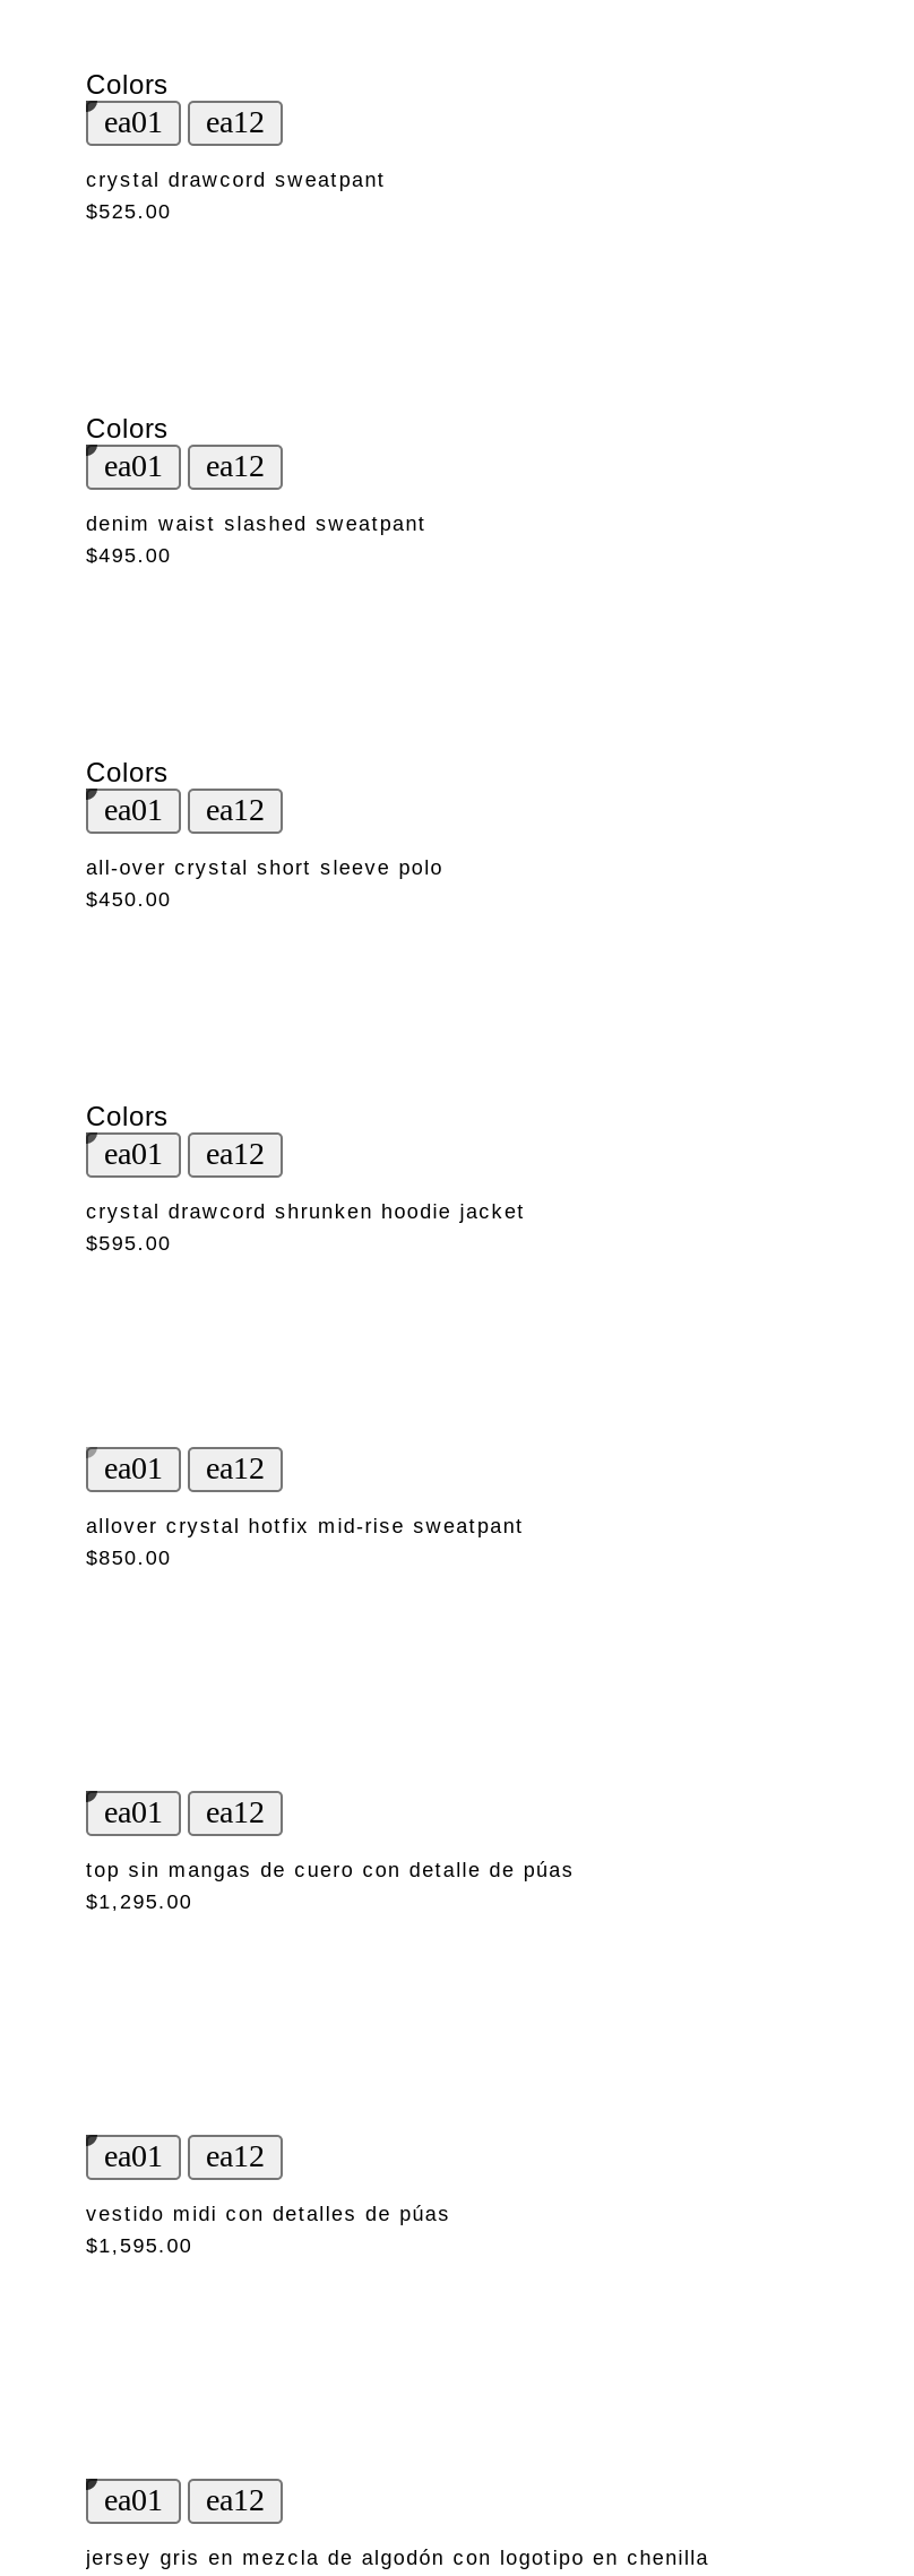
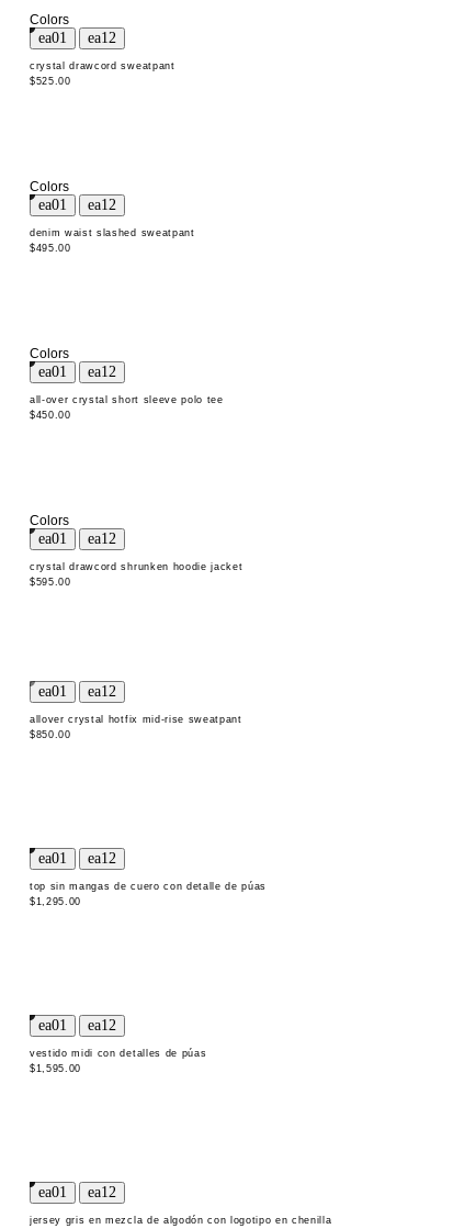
[86,856,443,879] all-over crystal short sleeve polo -> [30,394,223,405] all-over crystal short sleeve polo tee

